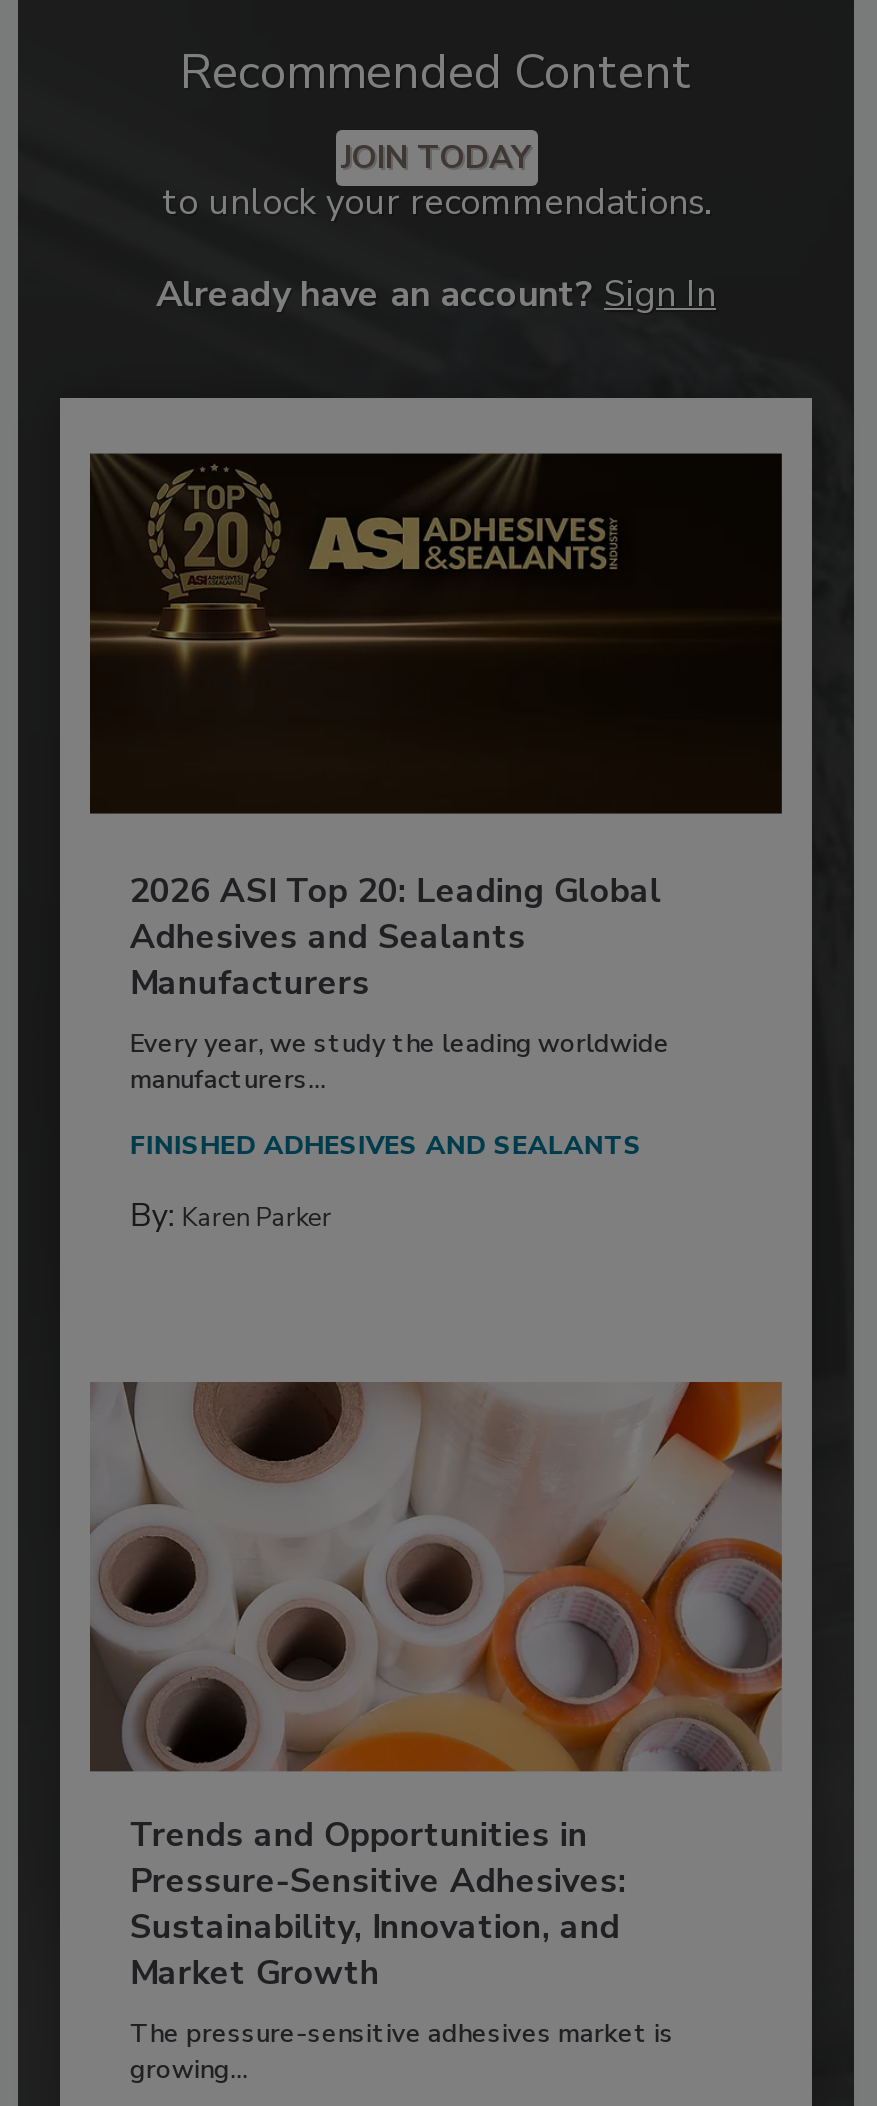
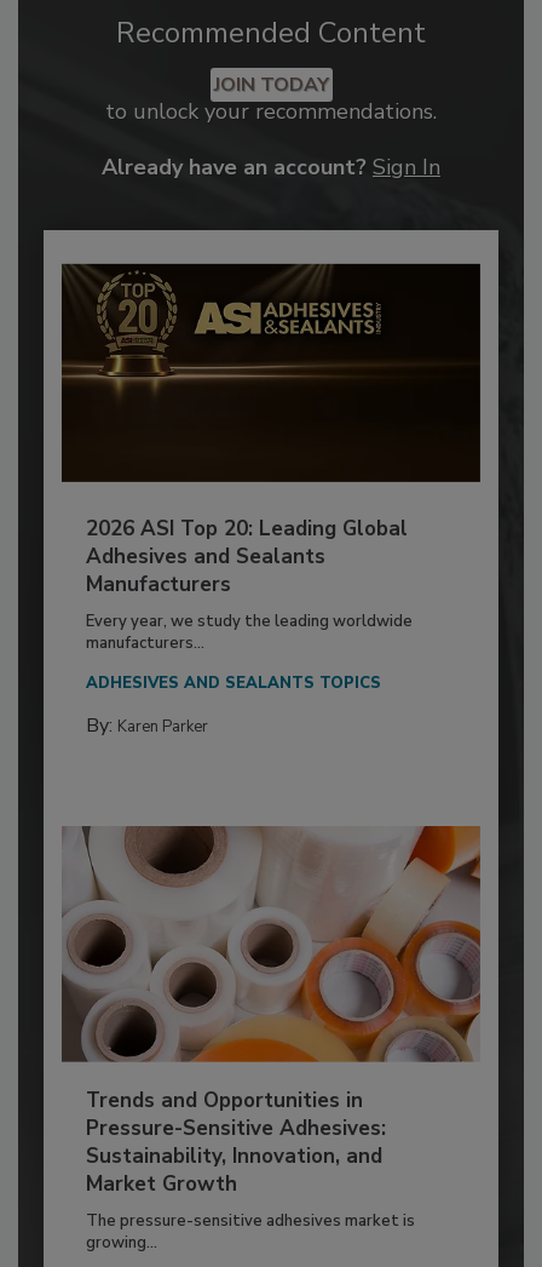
[130,1128,642,1164] FINISHED ADHESIVES AND SEALANTS -> [86,672,381,694] ADHESIVES AND SEALANTS TOPICS

